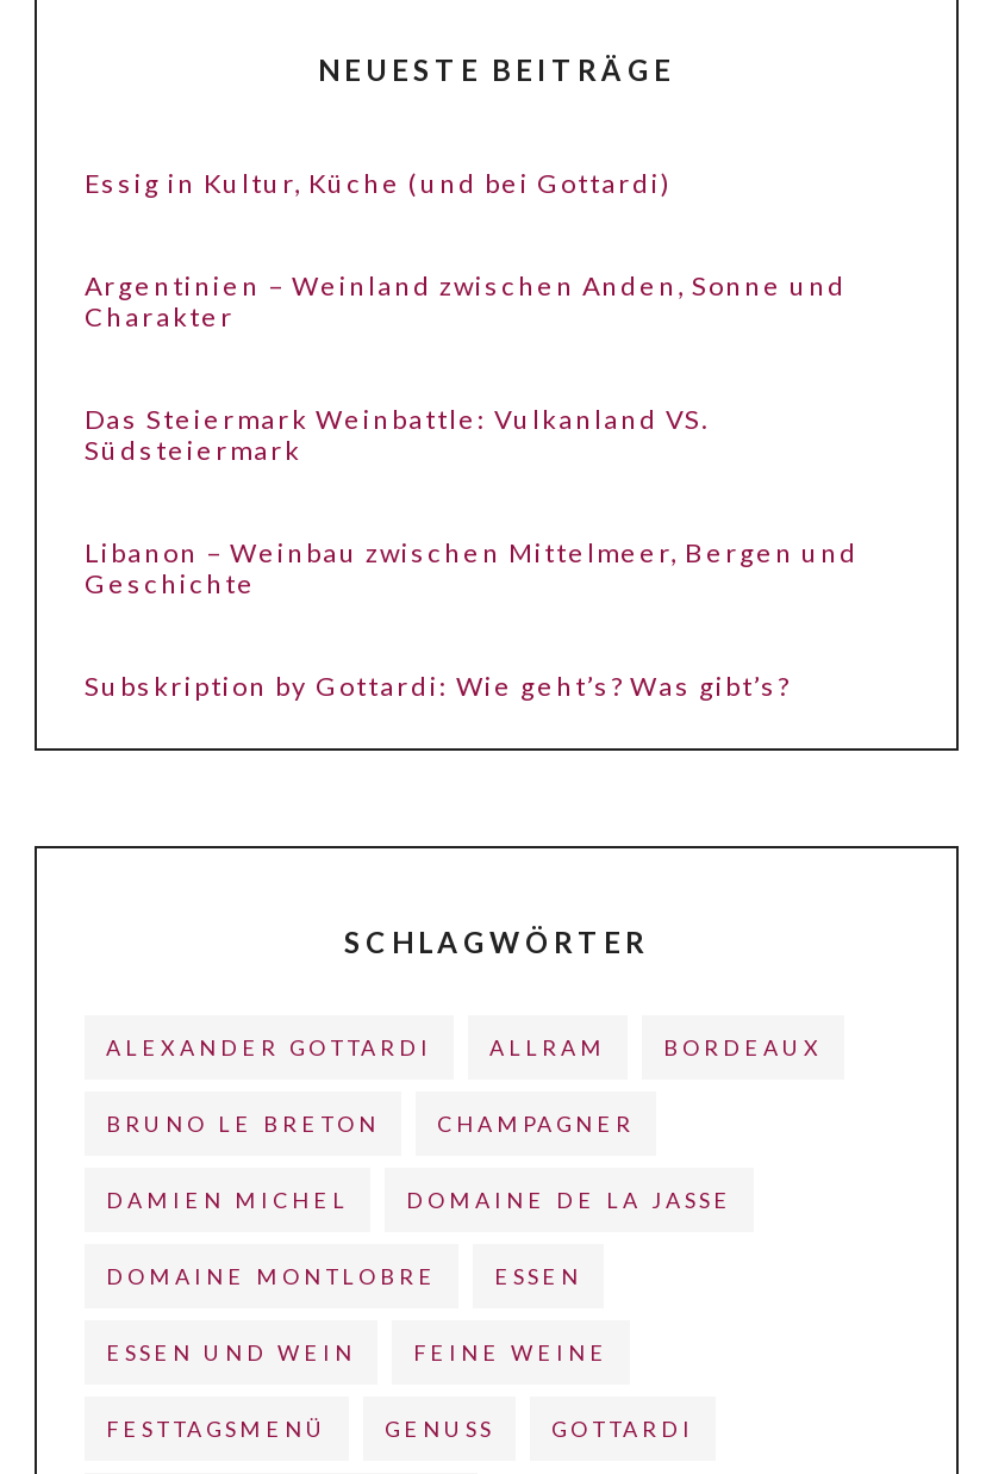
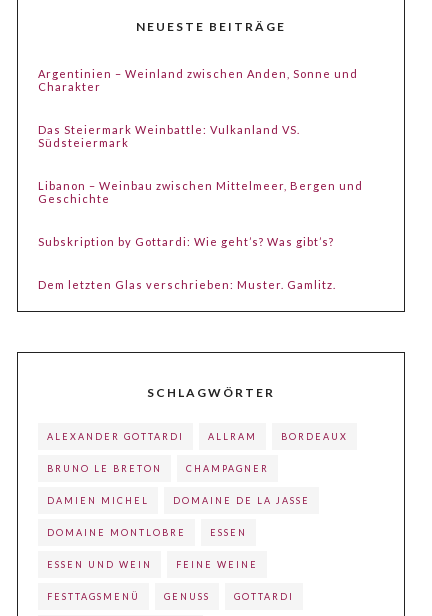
[85,167,673,198] Essig in Kultur, Küche (und bei Gottardi) -> none
moved [85,270,859,701] -> [38,67,363,248]: Argentinien – Weinland zwischen Anden, Sonne und | Charakter | Das Steiermark Weinbattle: Vulkanland VS. | Südsteiermark | Libanon – Weinbau zwischen Mittelmeer, Bergen und | Geschichte | Subskription by Gottardi: Wie geht’s? Was gibt’s?
none -> [38,278,336,291] Dem letzten Glas verschrieben: Muster. Gamlitz.

